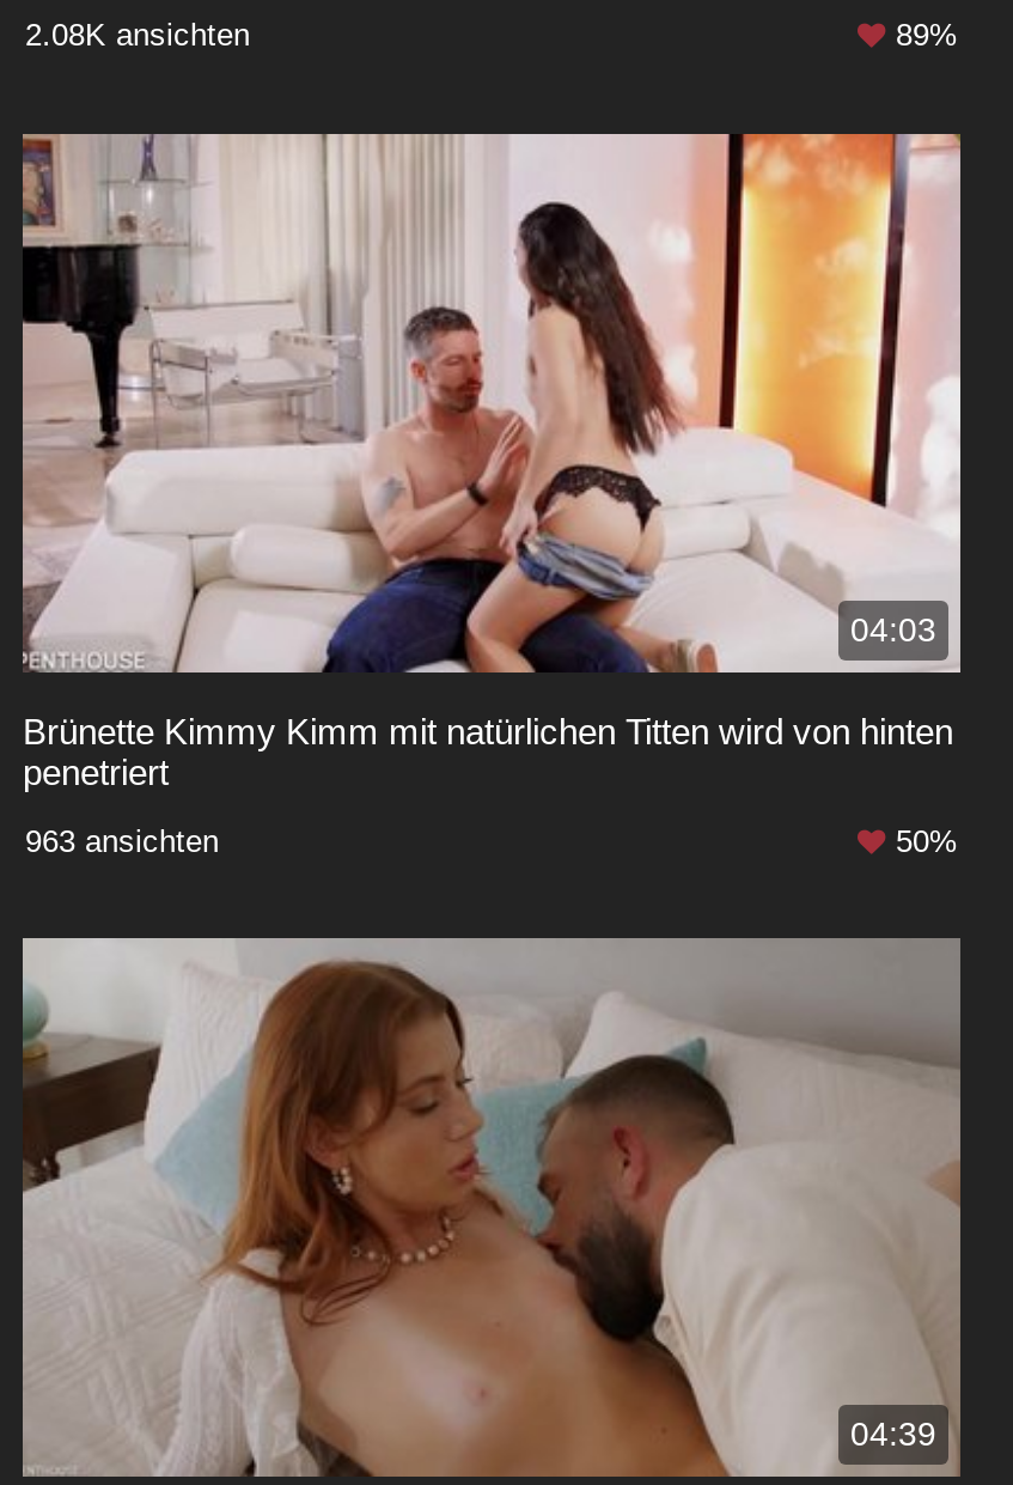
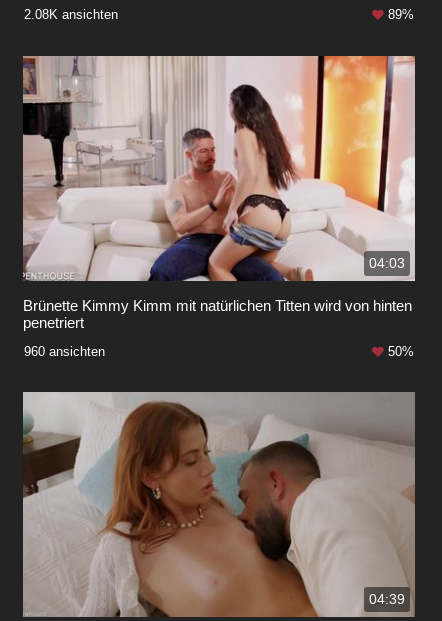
[25,823,219,859] 963 ansichten -> [24,344,105,359] 960 ansichten

